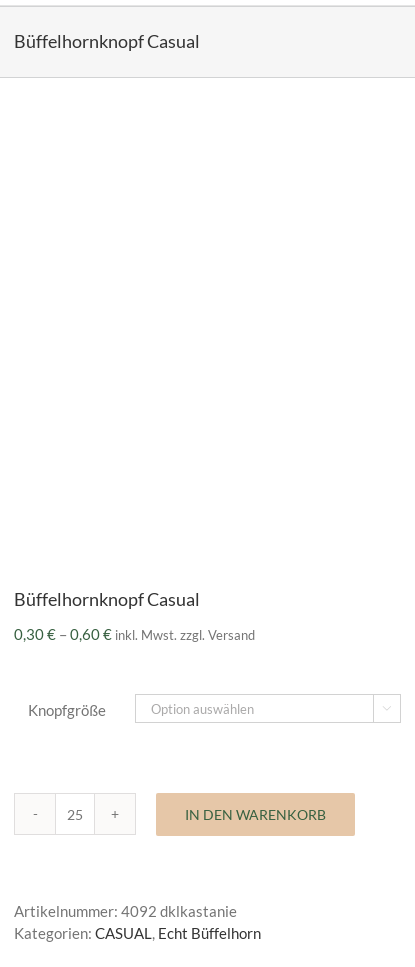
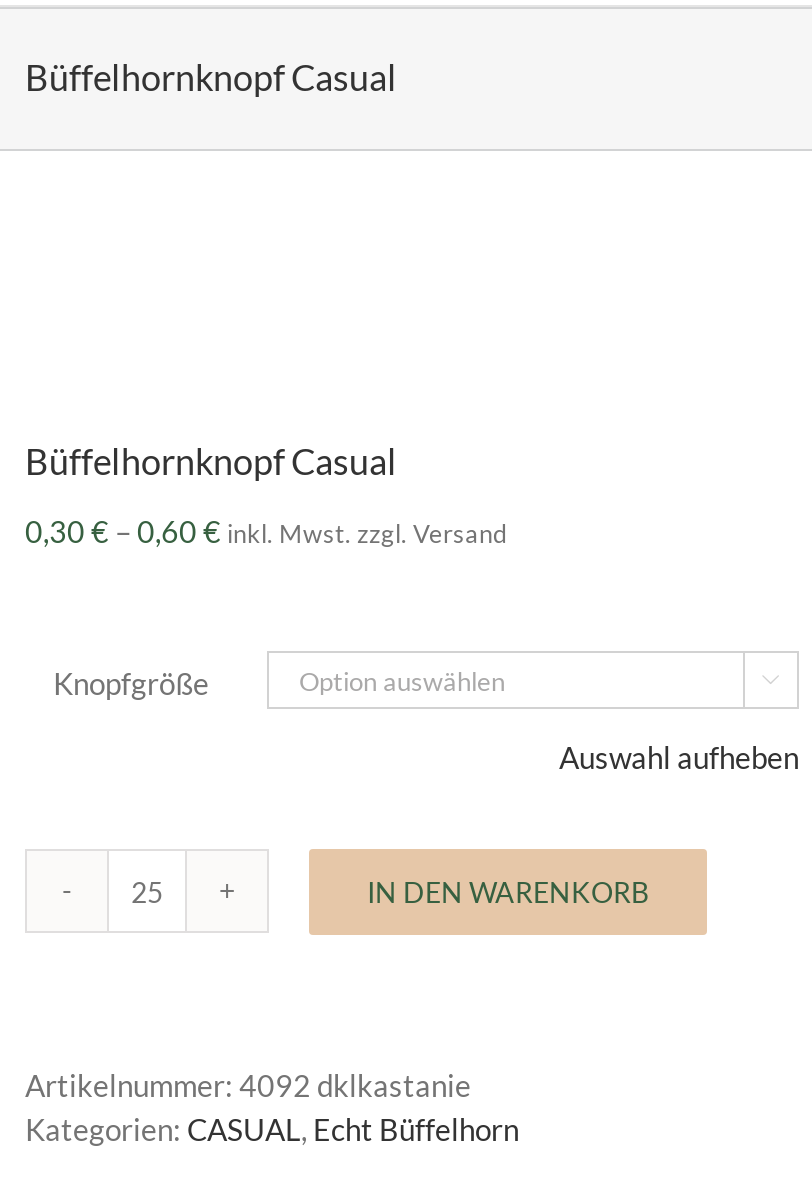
none -> [559,739,799,775] Auswahl aufheben

